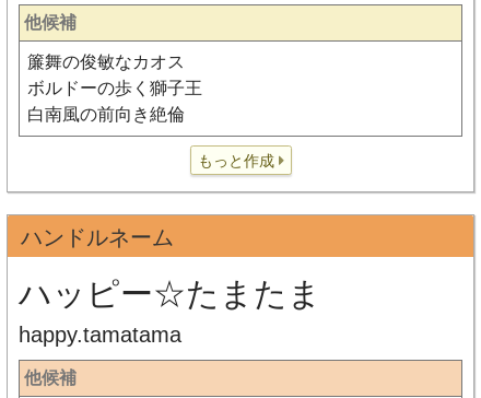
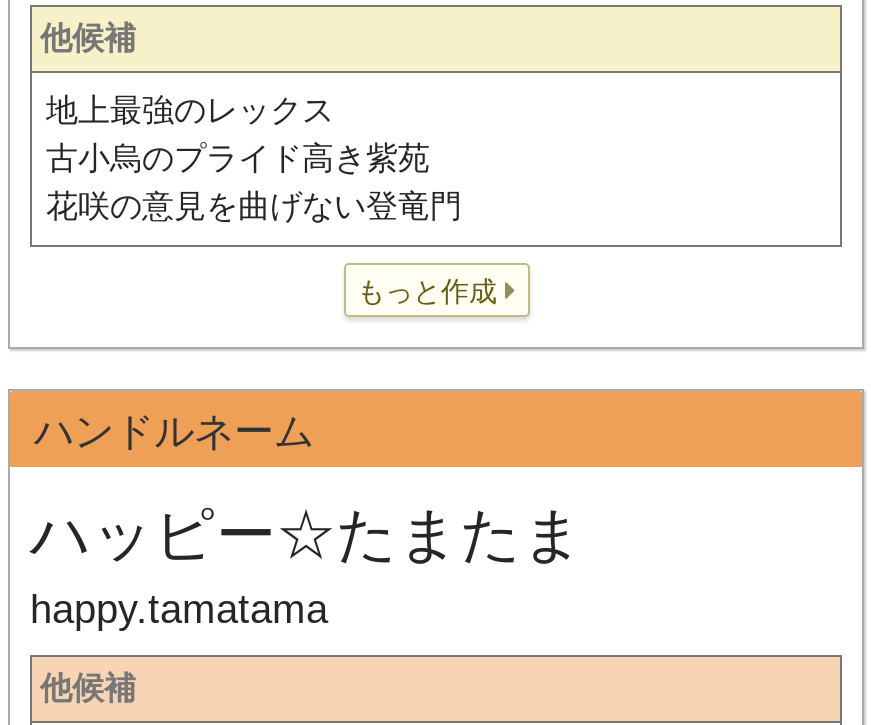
[27,52,202,124] 簾舞の俊敏なカオス | ボルドーの歩く獅子王 | 白南風の前向き絶倫 -> [46,93,462,223] 地上最強のレックス | 古小烏のプライド高き紫苑 | 花咲の意見を曲げない登竜門

